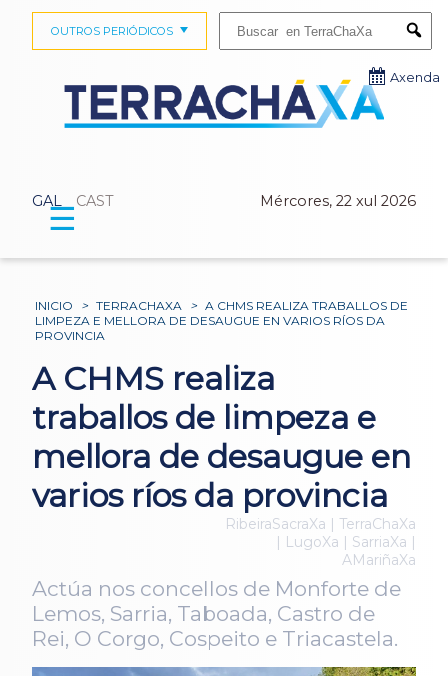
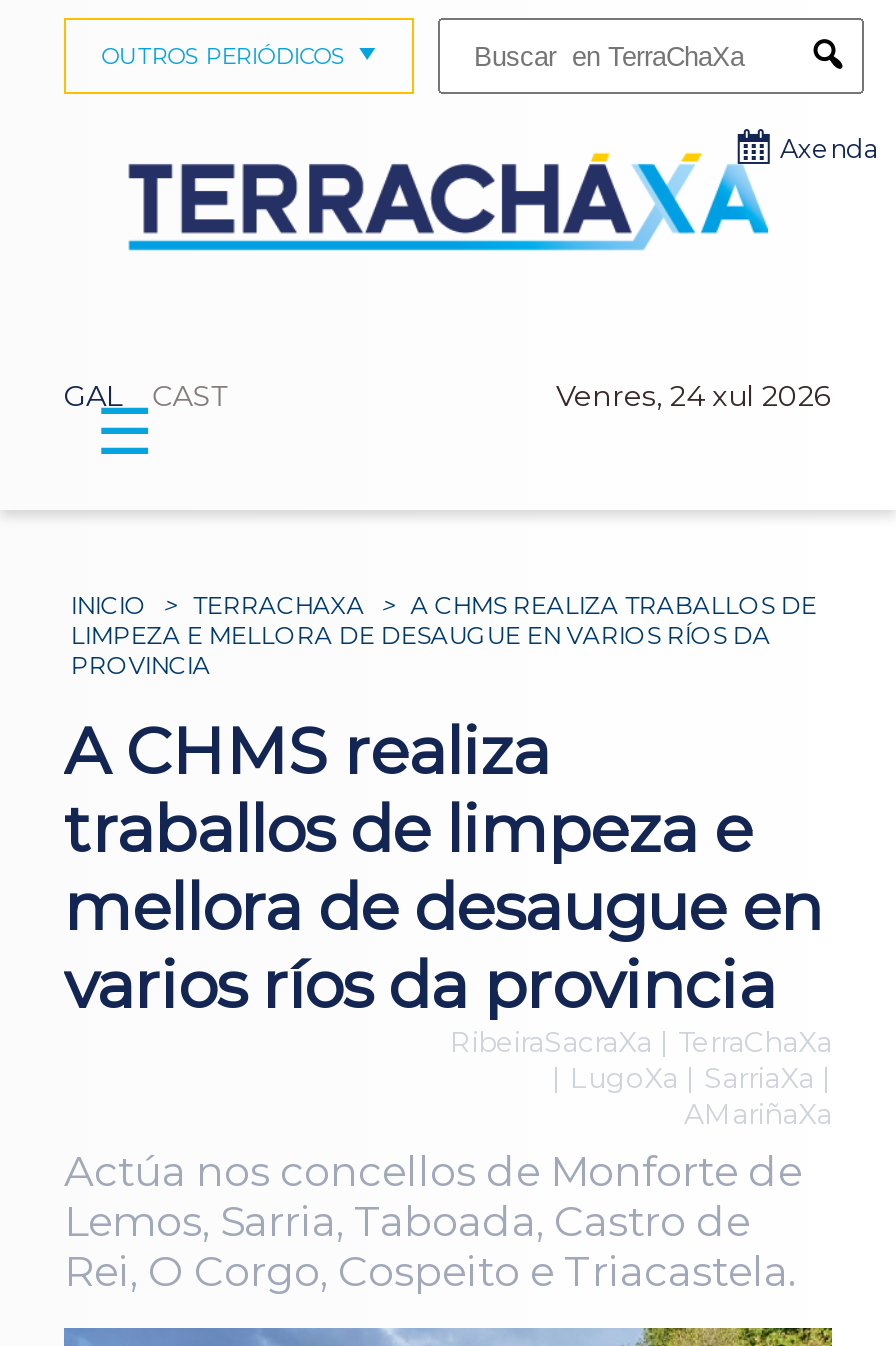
[260,192,416,210] Mércores, 22 xul 2026 -> [556,378,832,414] Venres, 24 xul 2026

